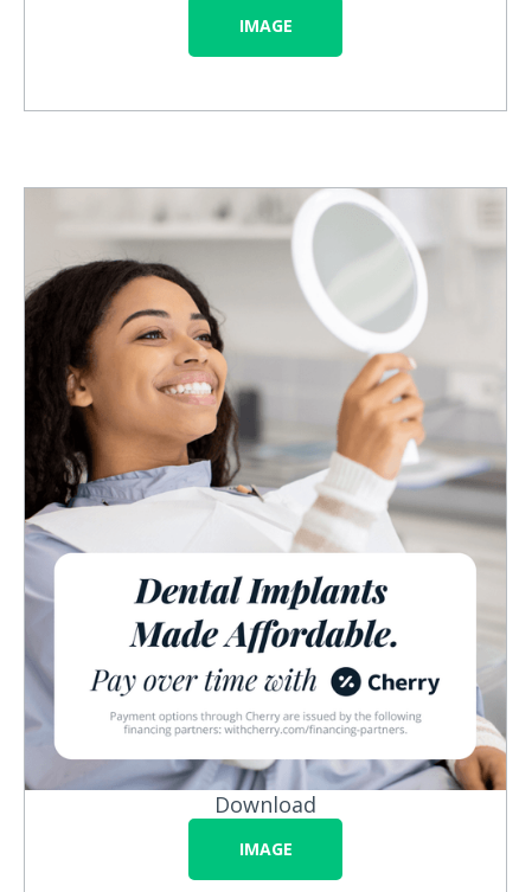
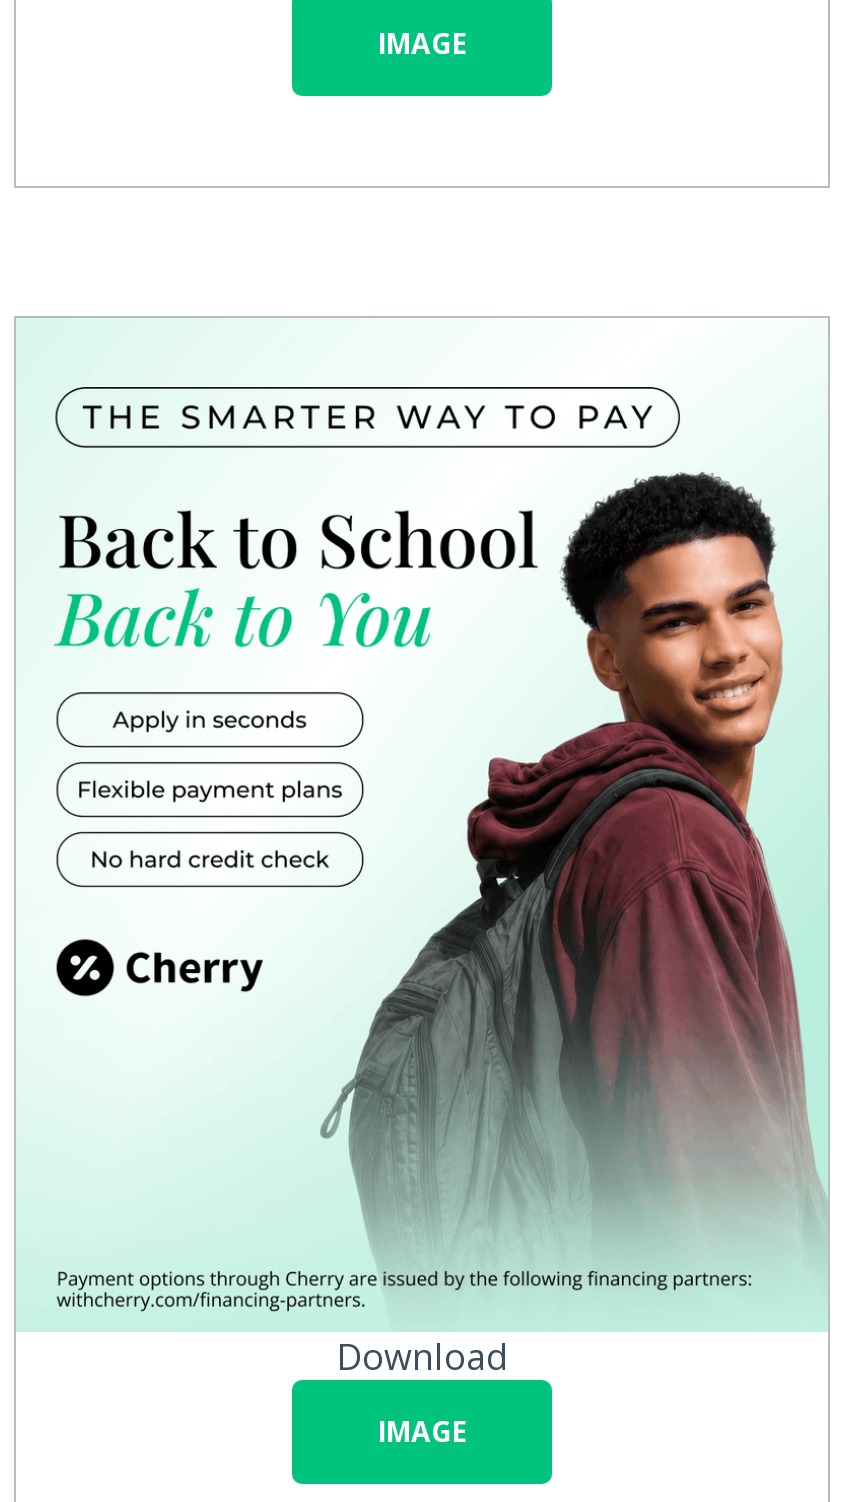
[24,188,507,791] [image] -> [16,318,828,1334] [image]

